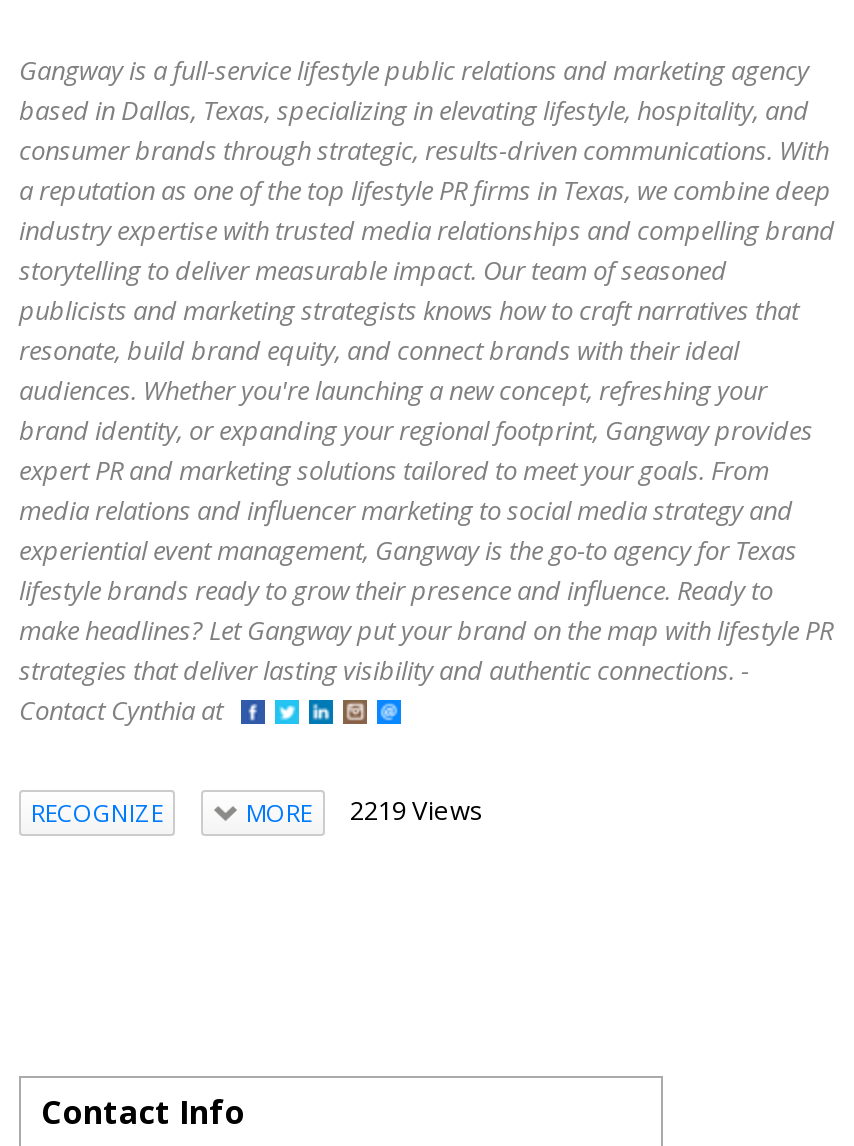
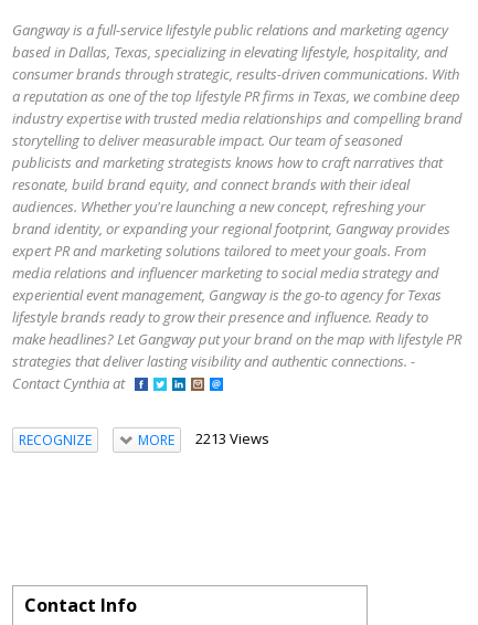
[246,792,484,830] MORE 2219 Views -> [137,428,269,449] MORE 2213 Views

